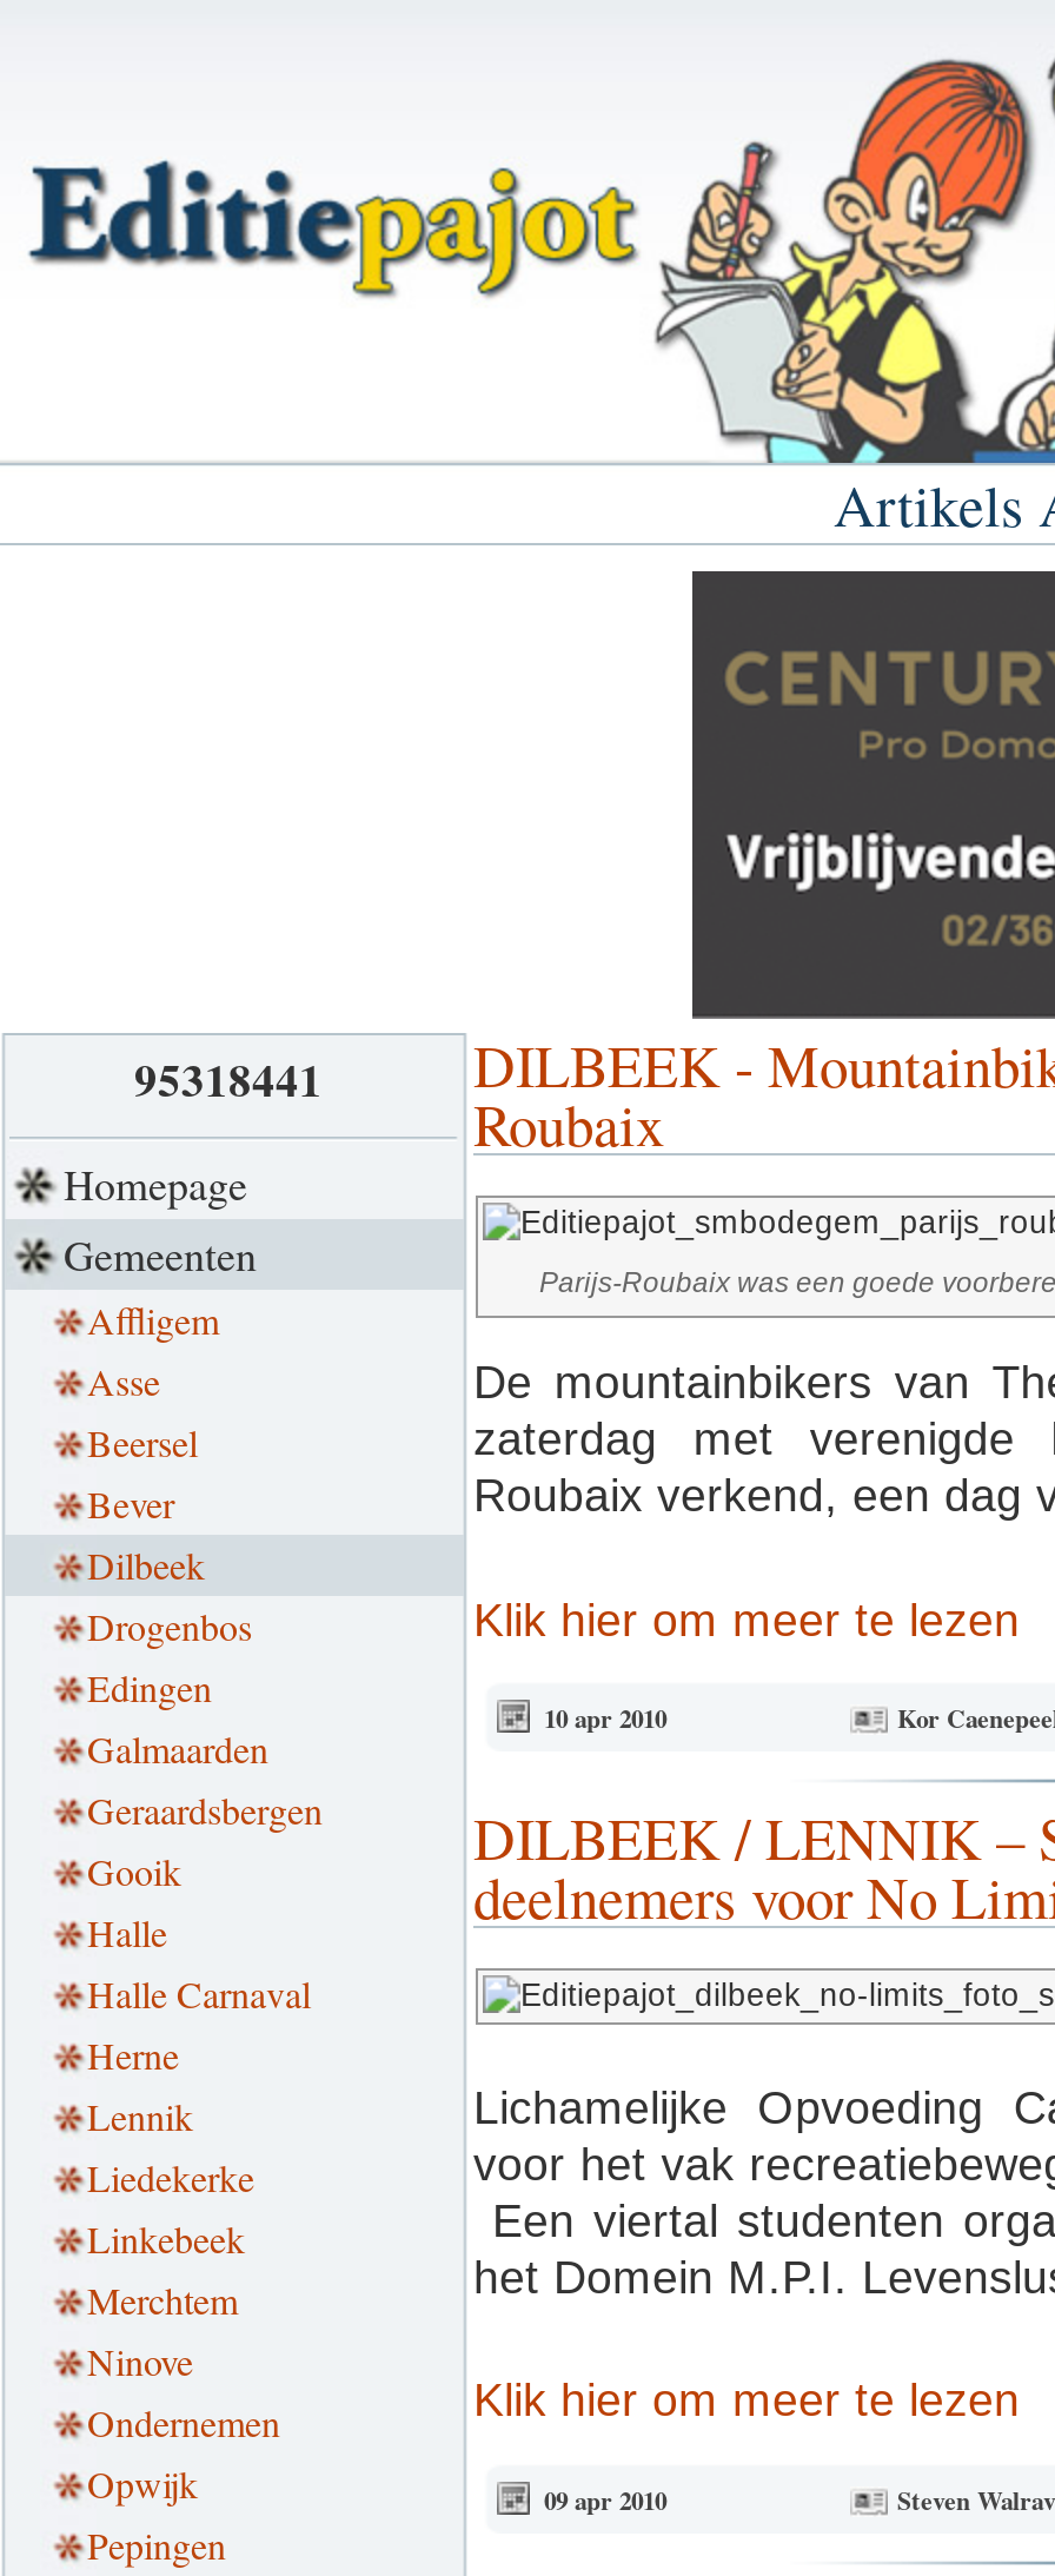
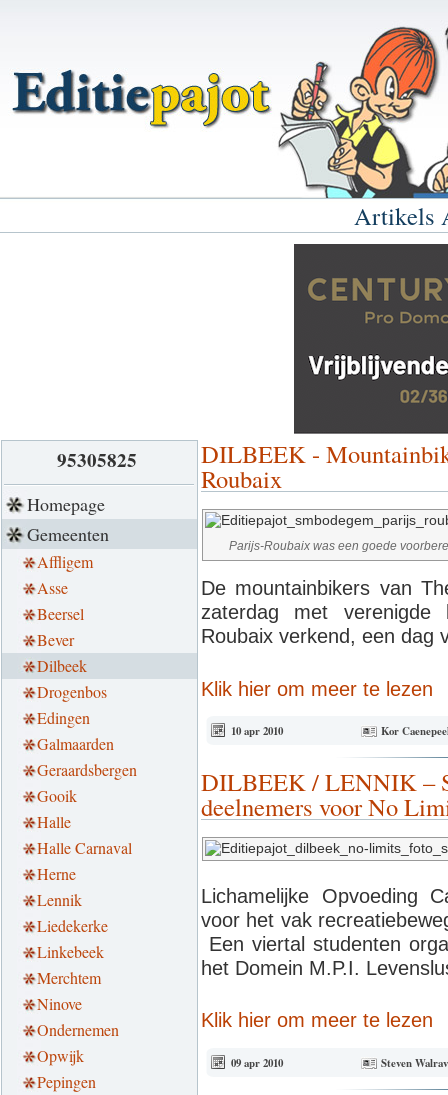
[134,1047,323,1111] 95318441 -> [57,446,137,473] 95305825

